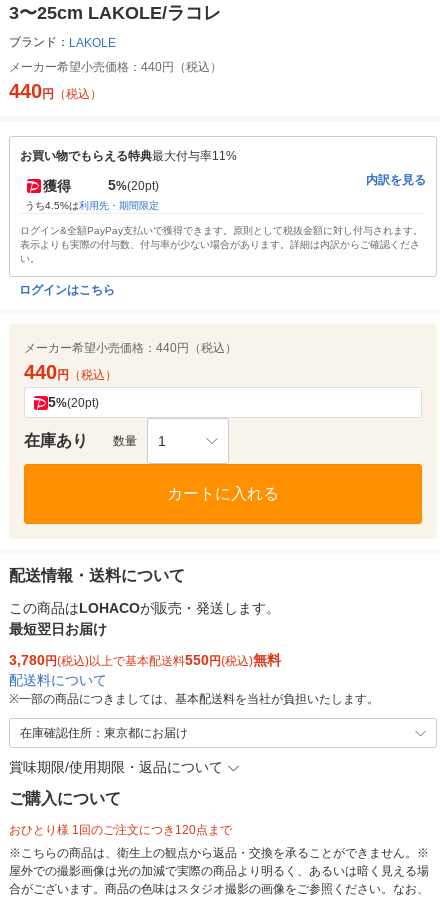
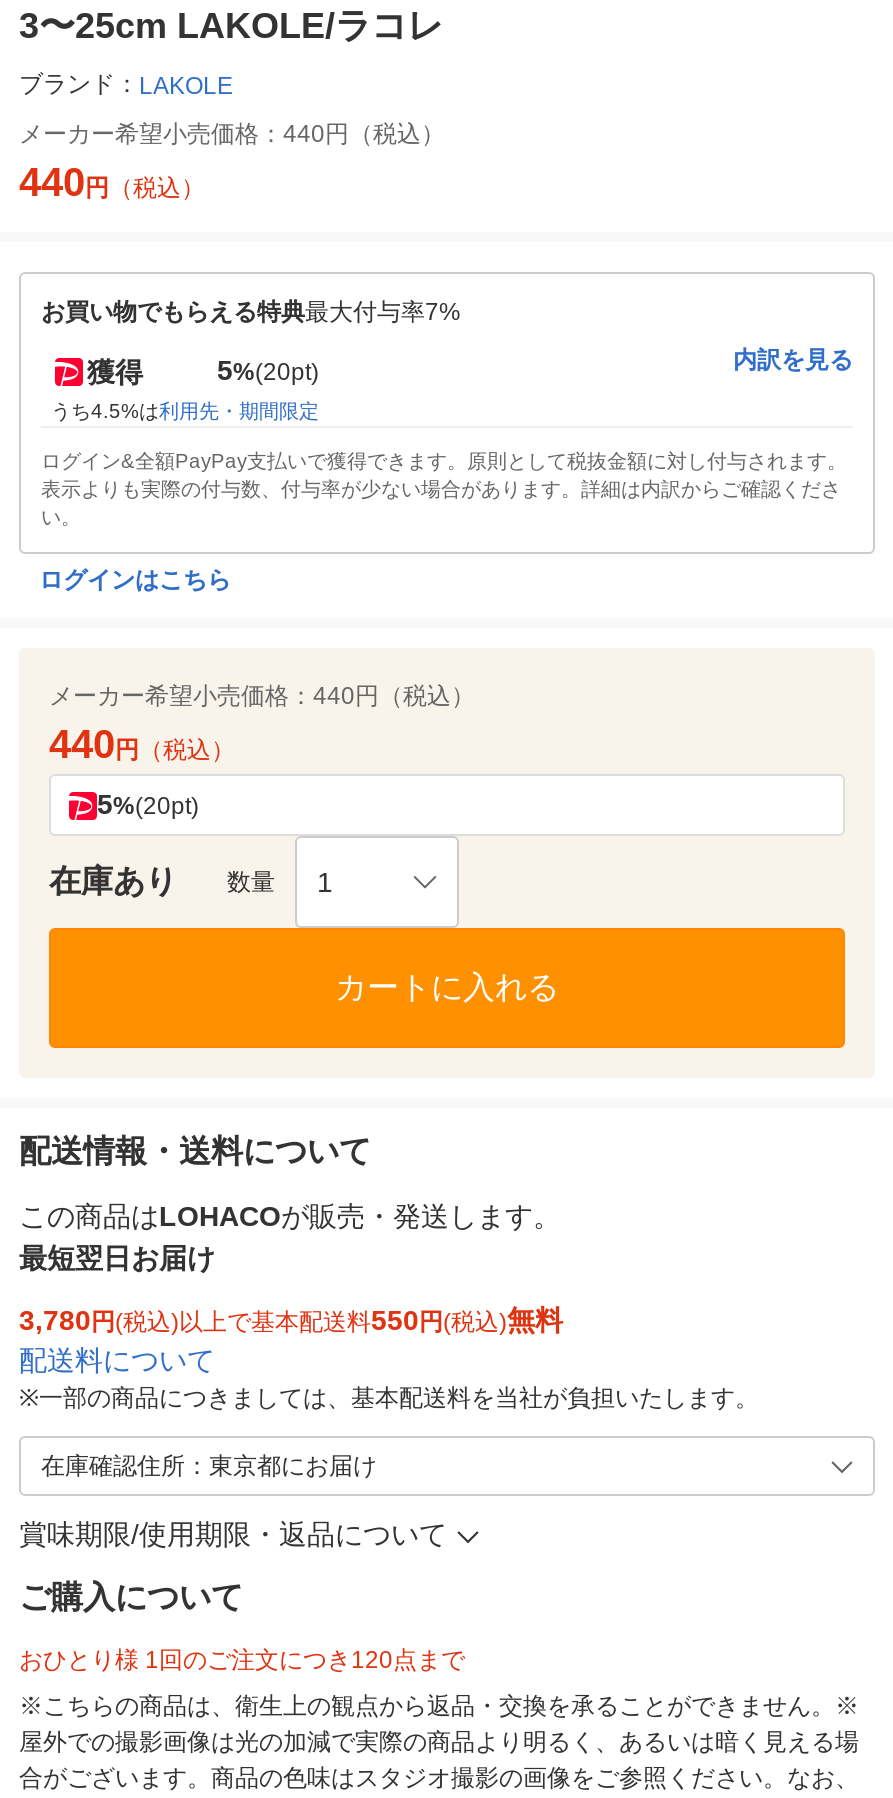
[20,149,237,163] お買い物でもらえる特典最大付与率11% -> [41,299,461,327] お買い物でもらえる特典最大付与率7%

